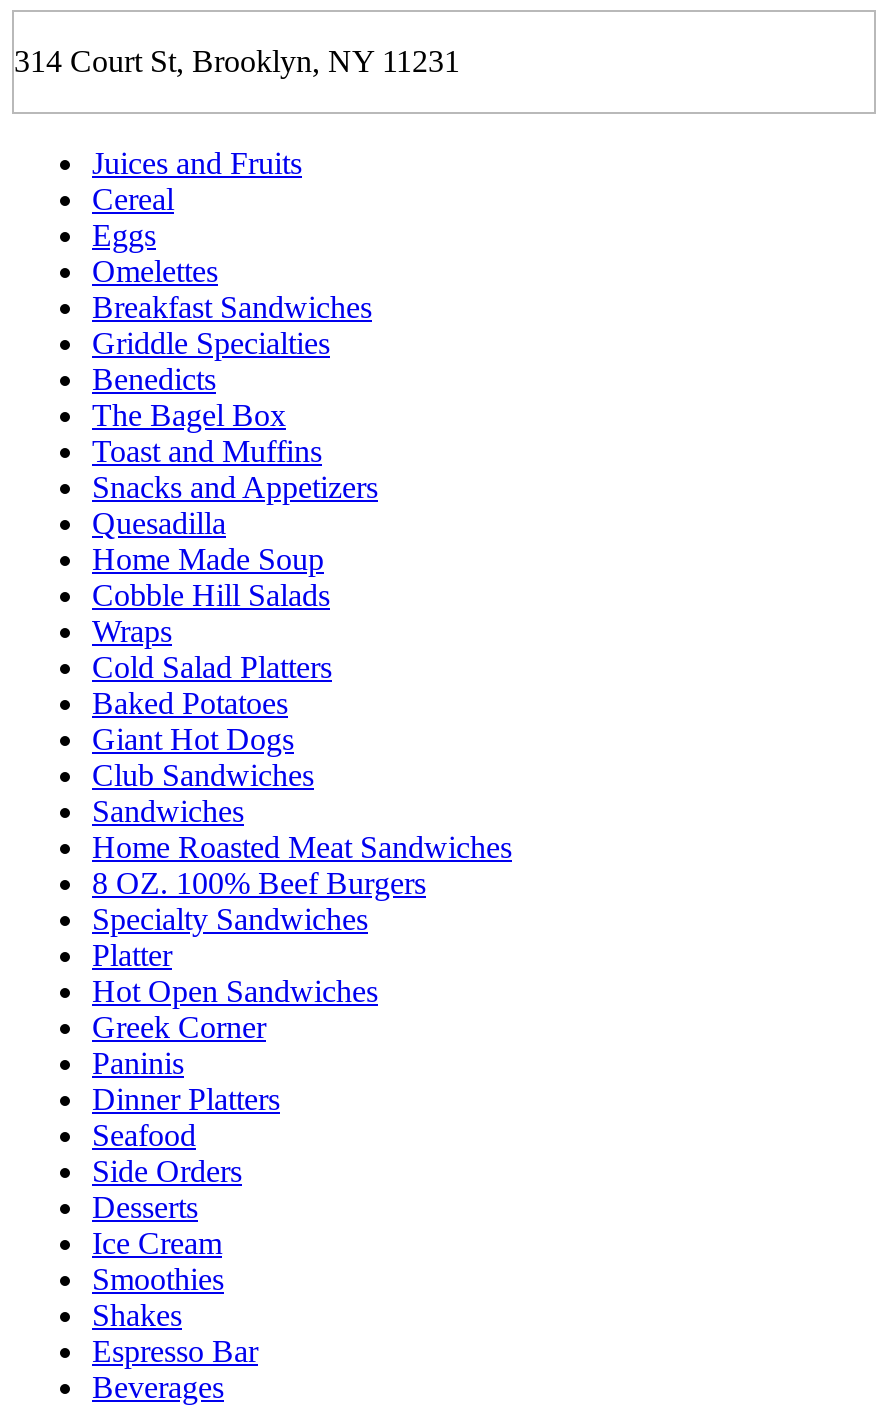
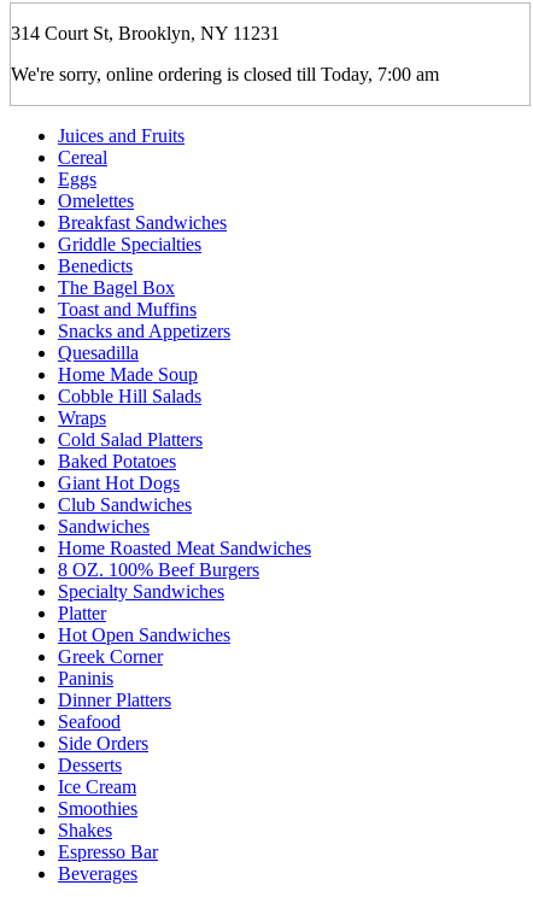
none -> [11,64,439,85] We're sorry, online ordering is closed till Today, 7:00 am

